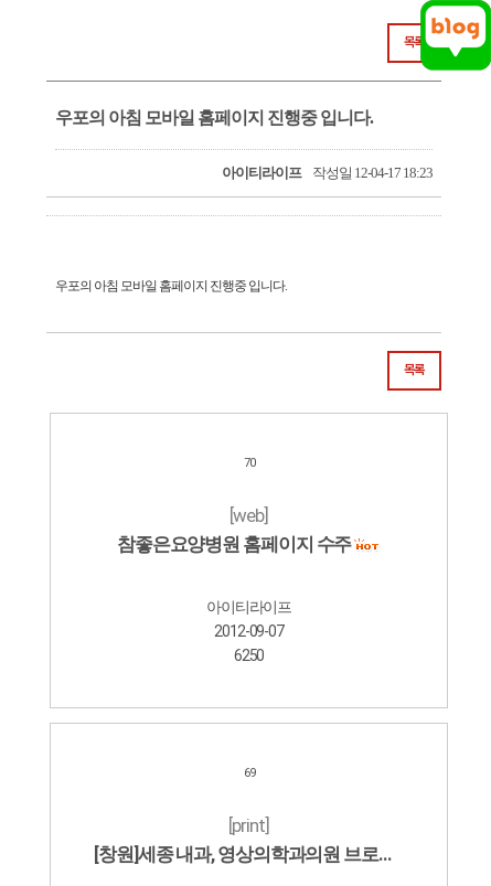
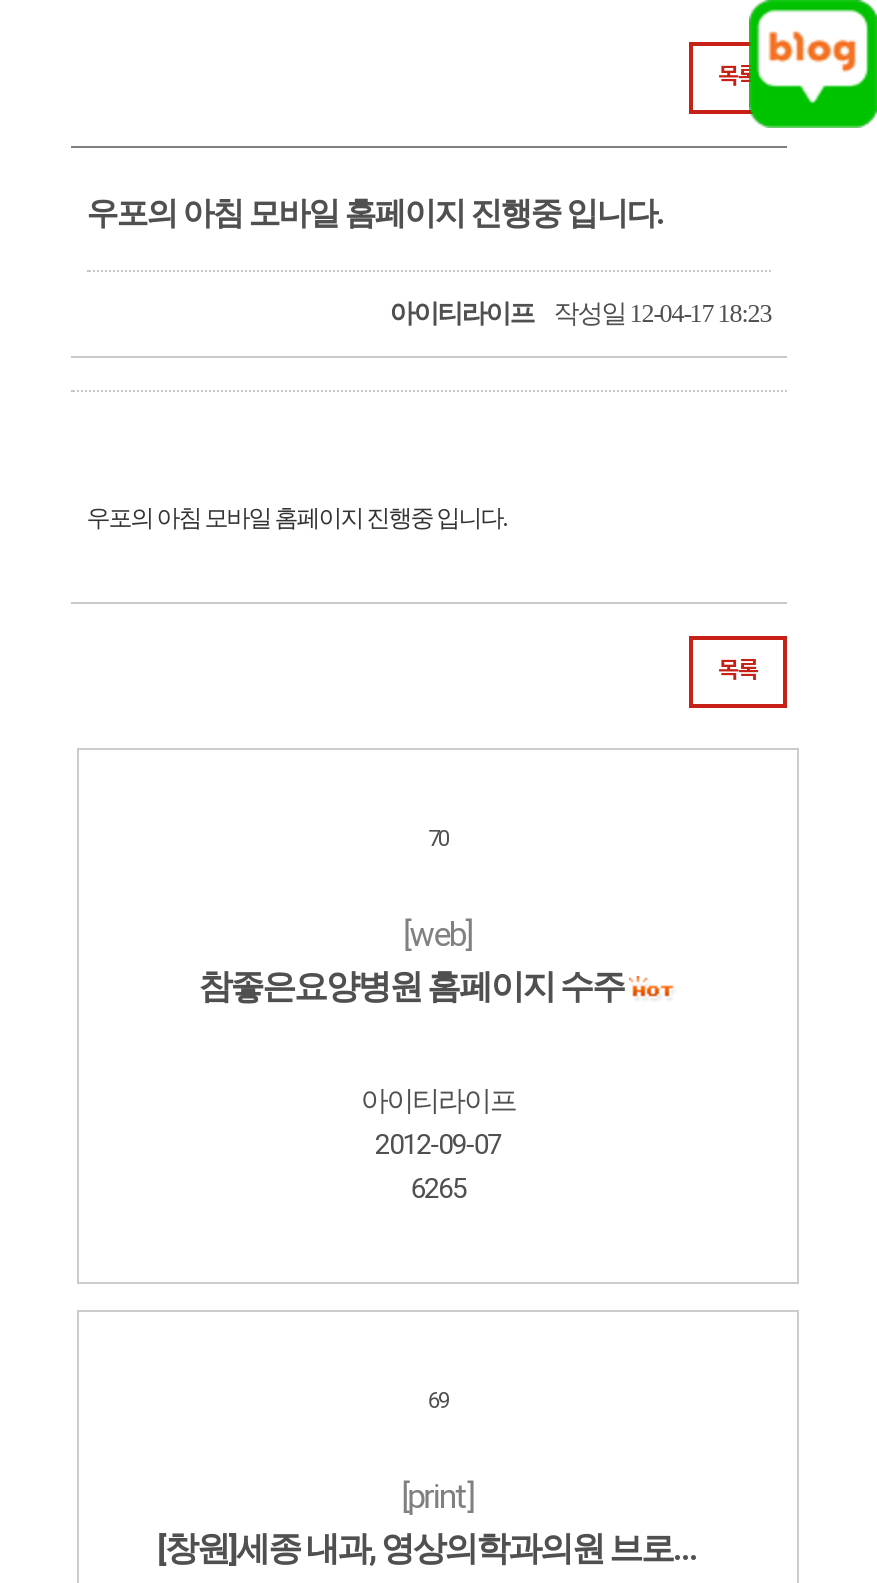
[234,647,264,664] 6250 -> [411,1172,466,1204] 6265

